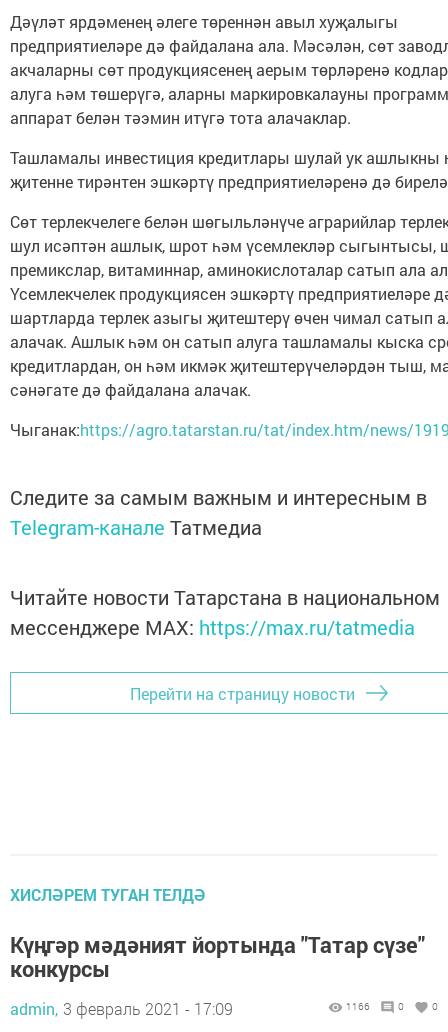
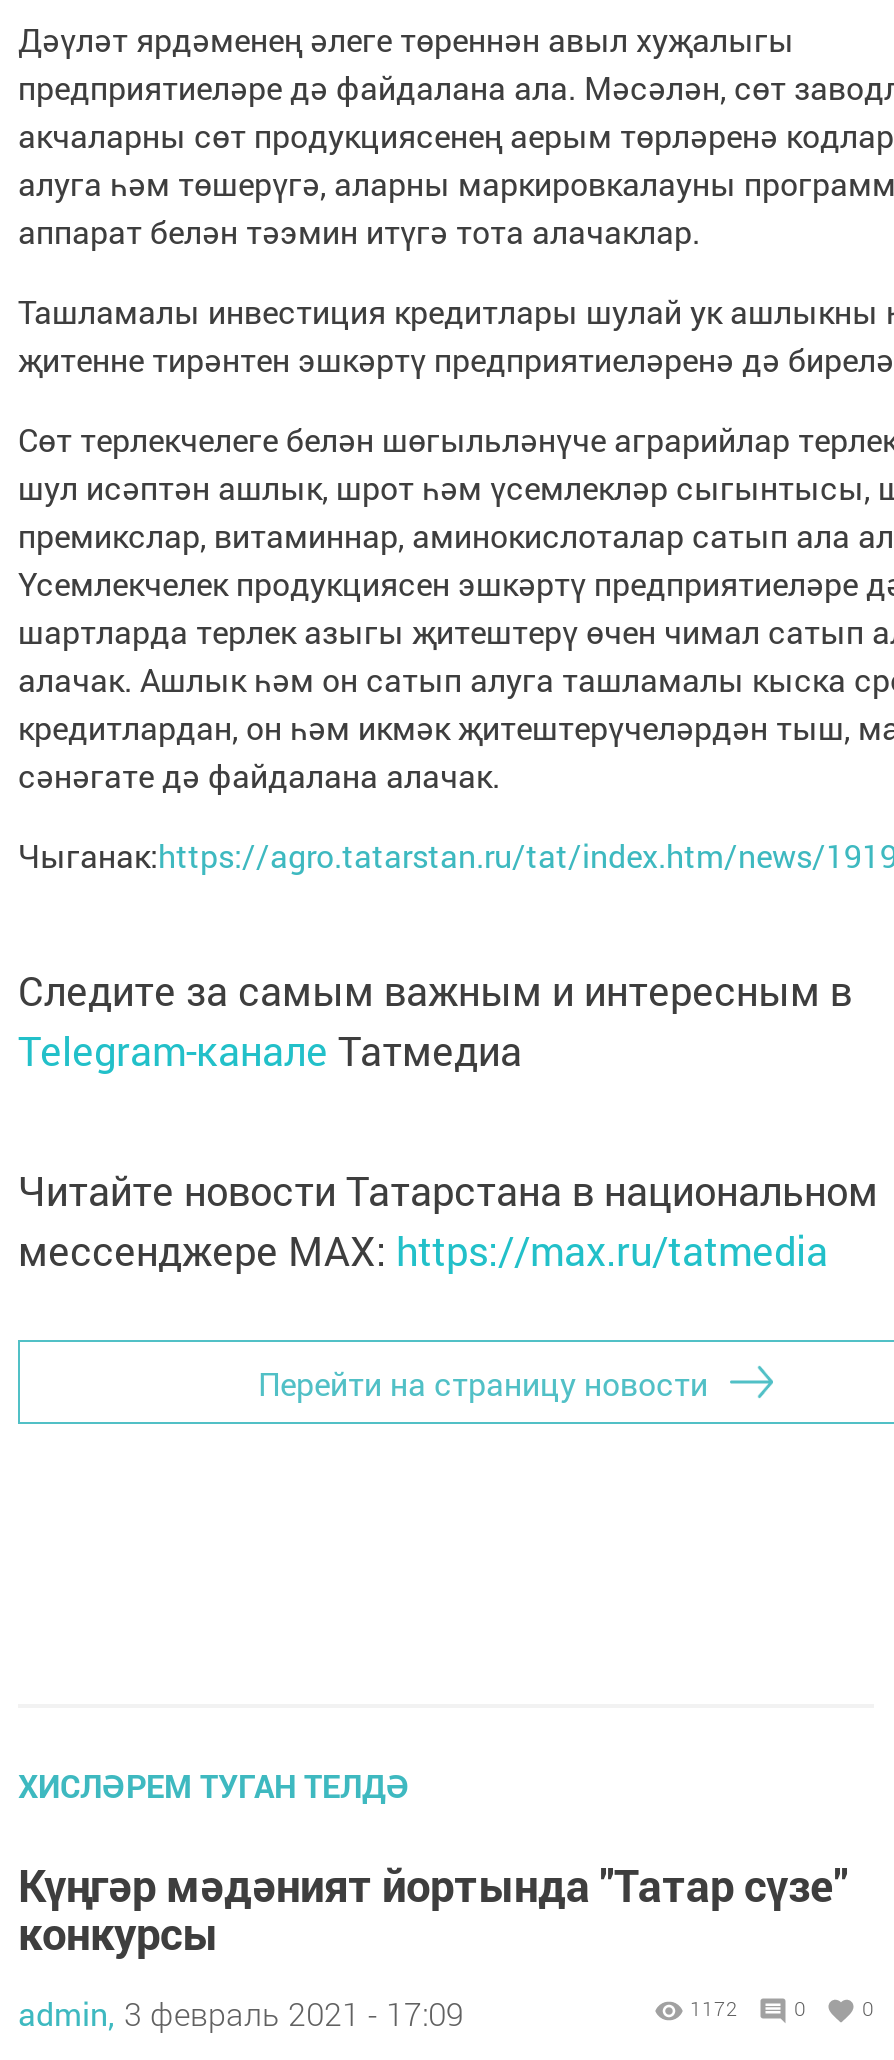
[346,1000,370,1013] 1166 -> [690,1996,738,2022] 1172

